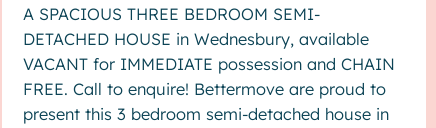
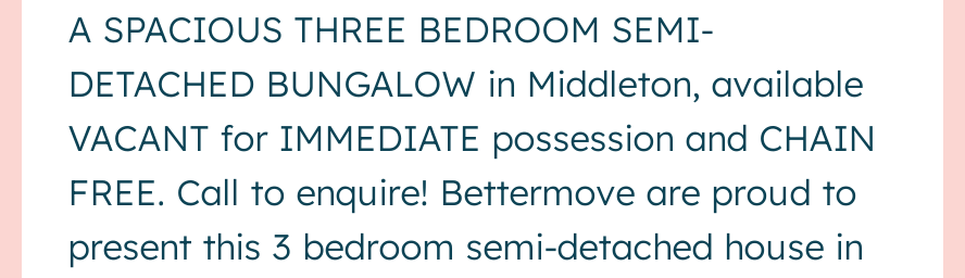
[23,29,369,49] DETACHED HOUSE in Wednesbury, available -> [68,62,863,106] DETACHED BUNGALOW in Middleton, available

